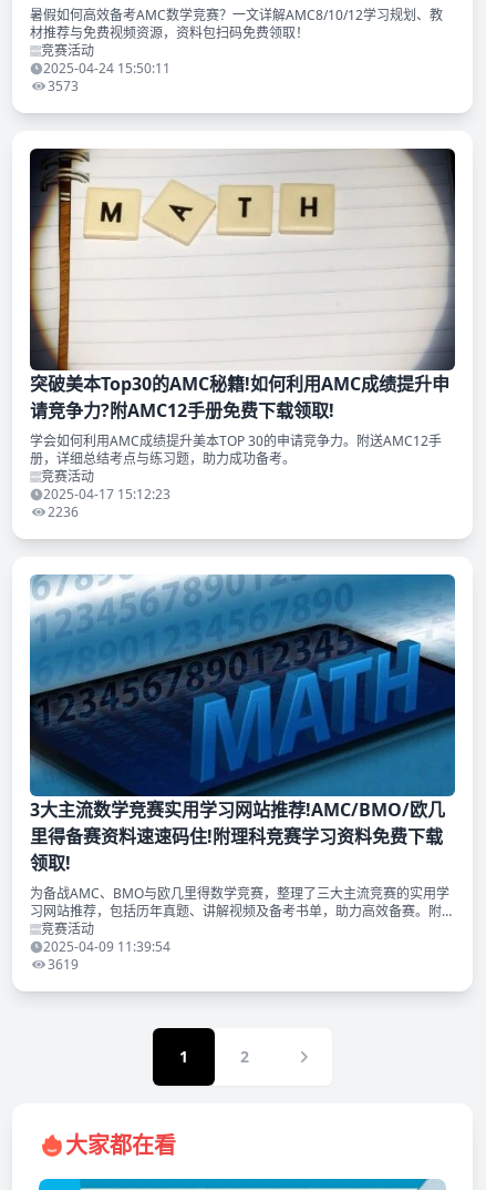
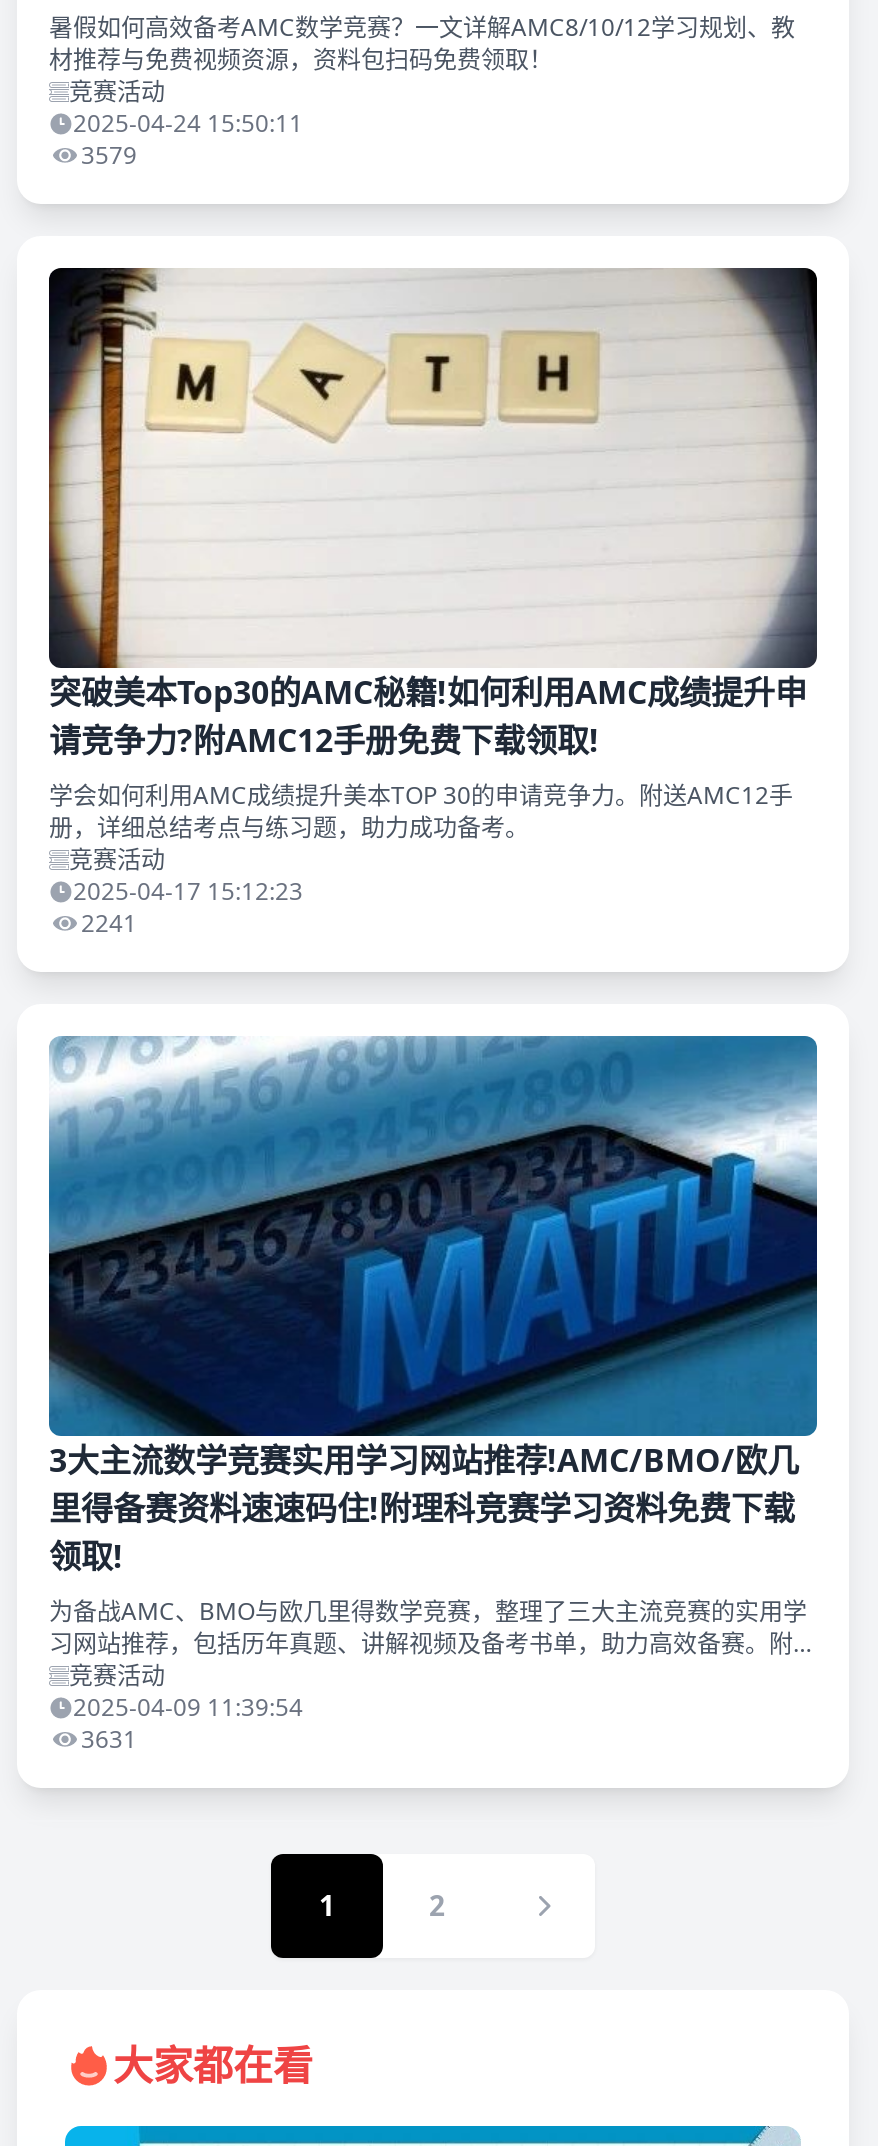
[48,77,79,95] 3573 -> [81,138,137,172] 3579
[48,502,79,521] 2236 -> [81,906,137,940] 2241
[48,955,79,974] 3619 -> [81,1722,137,1756] 3631

